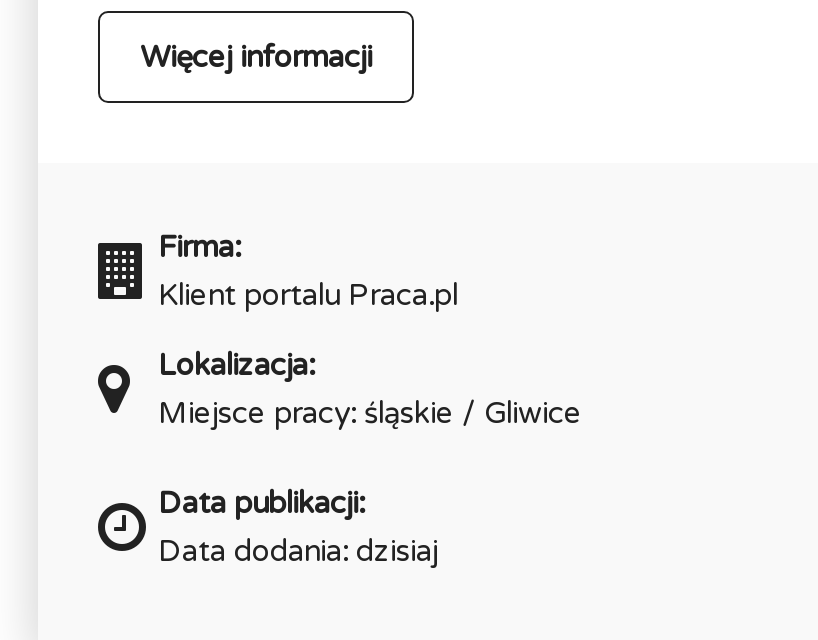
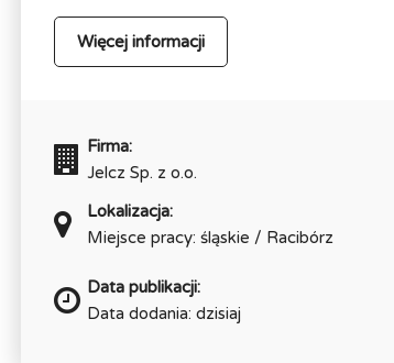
[158,277,458,313] Klient portalu Praca.pl -> [87,163,197,183] Jelcz Sp. z o.o.
[158,394,582,430] Miejsce pracy: śląskie / Gliwice -> [87,227,333,247] Miejsce pracy: śląskie / Racibórz

